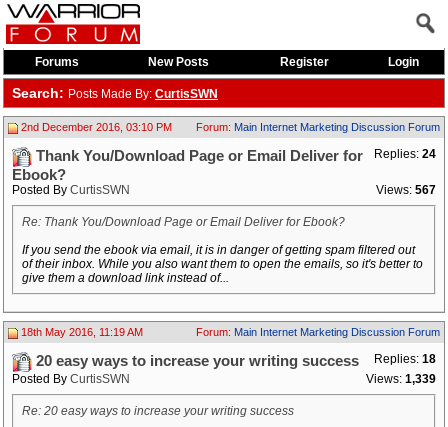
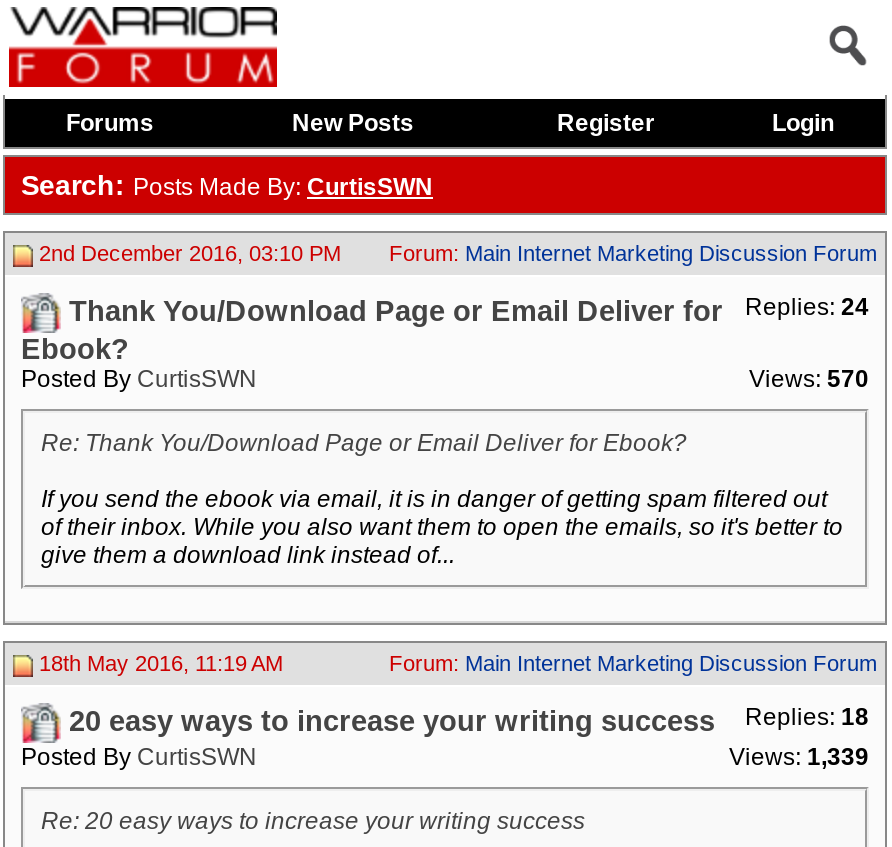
[376,183,436,197] Views: 567 -> [749,365,869,393] Views: 570

